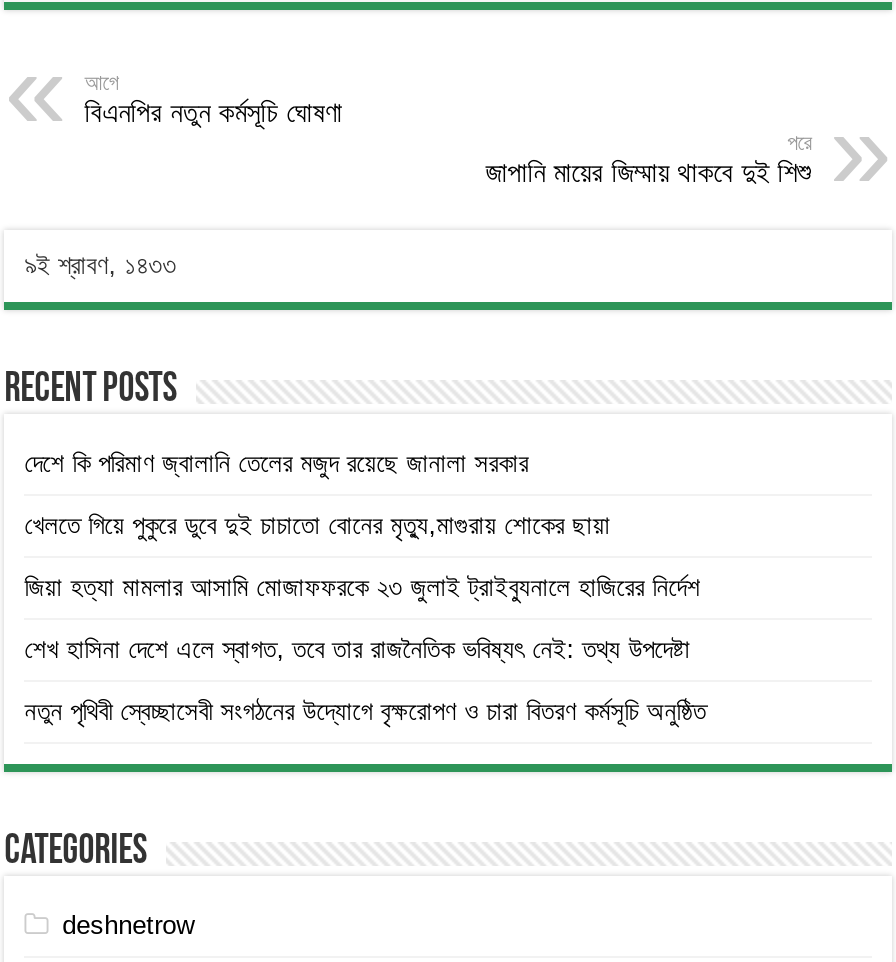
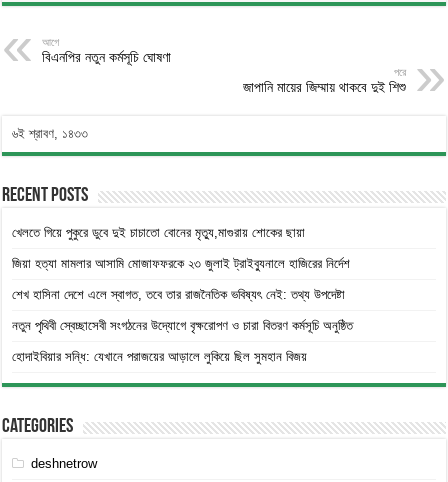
[24,250,176,280] ৯ই শ্রাবণ, ১৪৩৩ -> [12,126,88,141] ৬ই শ্রাবণ, ১৪৩৩
[24,448,536,478] দেশে কি পরিমাণ জ্বালানি তেলের মজুদ রয়েছে জানালা সরকার -> none
moved [24,510,706,726] -> [12,225,353,333]: খেলতে গিয়ে পুকুরে ডুবে দুই চাচাতো বোনের মৃত্যু,মাগুরায় শোকের ছায়া | জিয়া হত্যা মামলার আসামি মোজাফফরকে ২৩ জুলাই ট্রাইব্যুনালে হাজিরের নির্দেশ | শেখ হাসিনা দেশে এলে স্বাগত, তবে তার রাজনৈতিক ভবিষ্যৎ নেই: তথ্য উপদেষ্টা | নতুন পৃথিবী স্বেচ্ছাসেবী সংগঠনের উদ্যোগে বৃক্ষরোপণ ও চারা বিতরণ কর্মসূচি অনুষ্ঠিত
none -> [12,349,307,364] হোদাইবিয়ার সন্ধি: যেখানে পরাজয়ের আড়ালে লুকিয়ে ছিল সুমহান বিজয়

